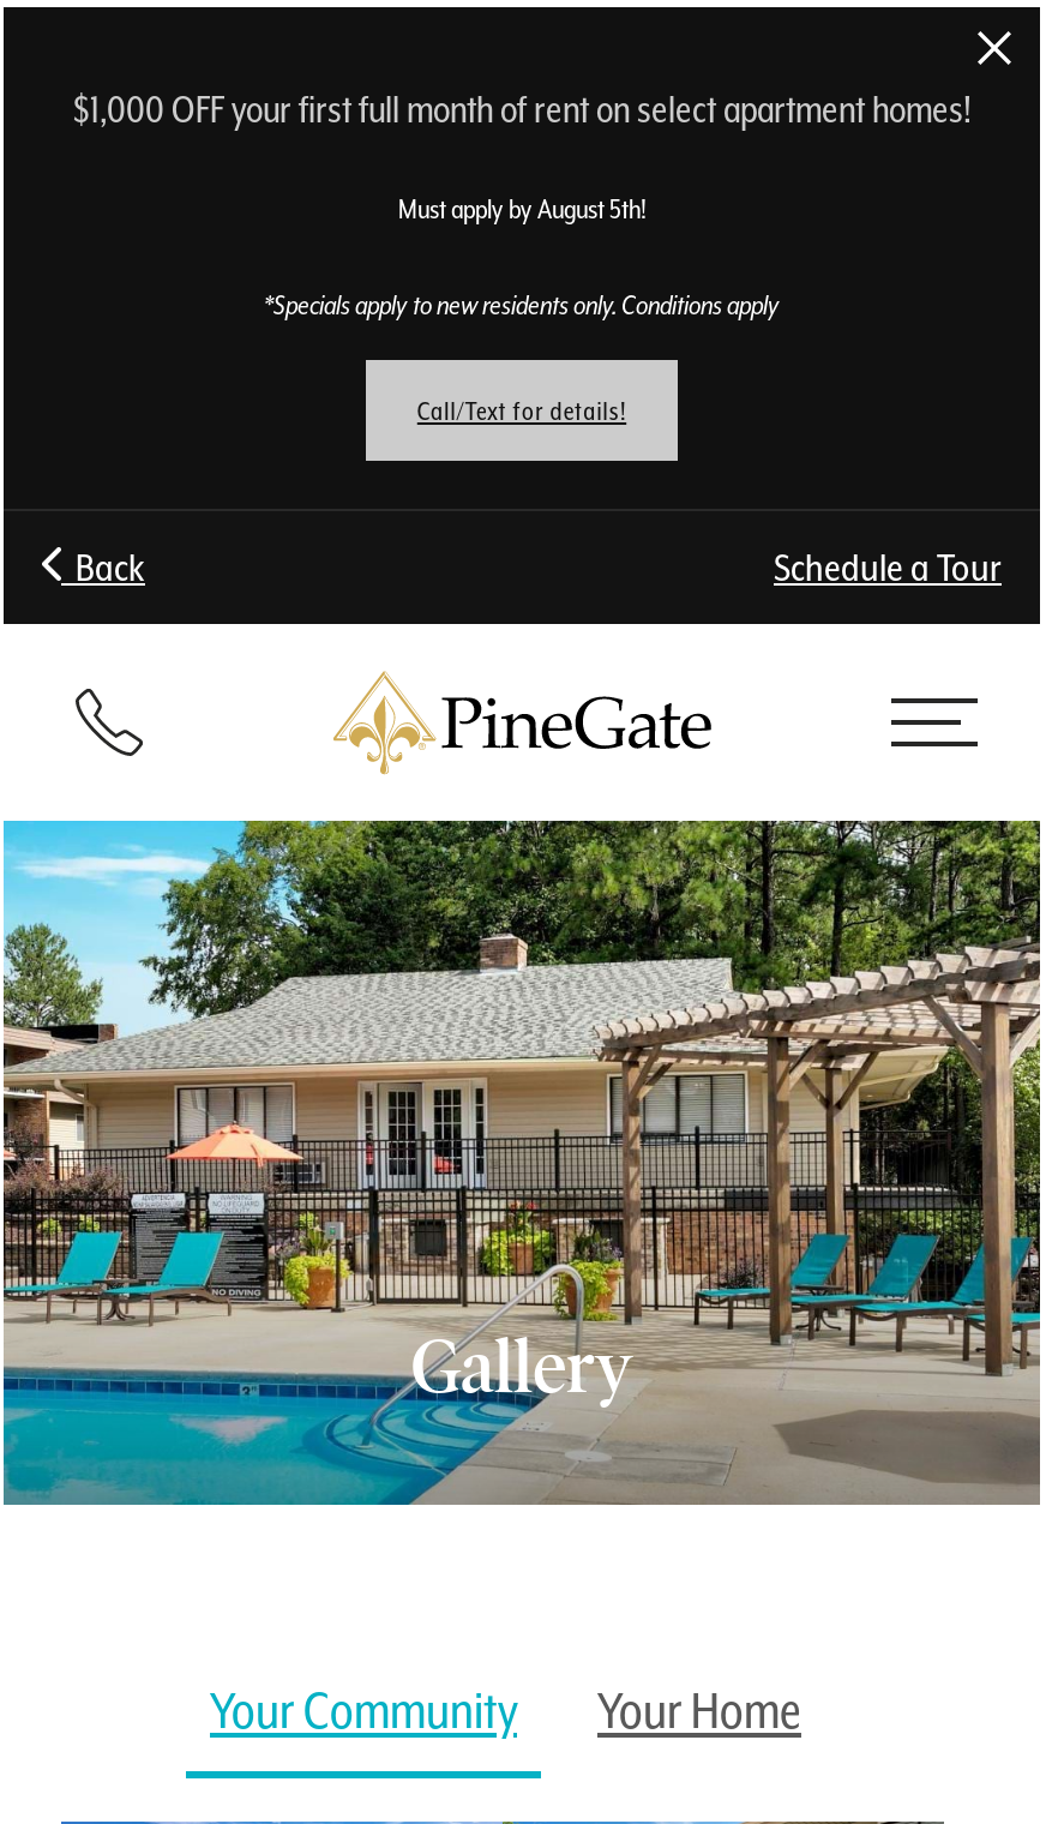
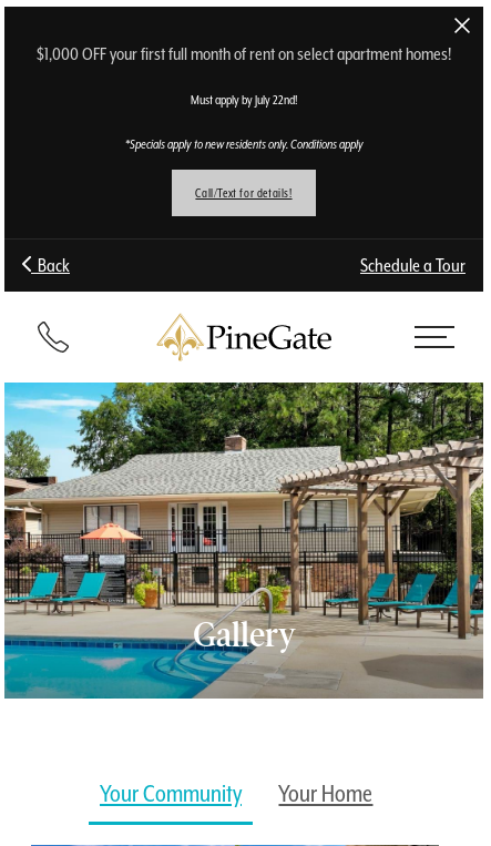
[398,194,645,226] Must apply by August 5th! -> [191,93,297,108] Must apply by July 22nd!

